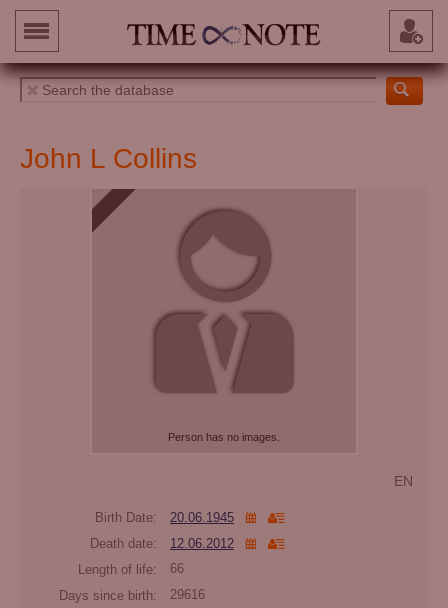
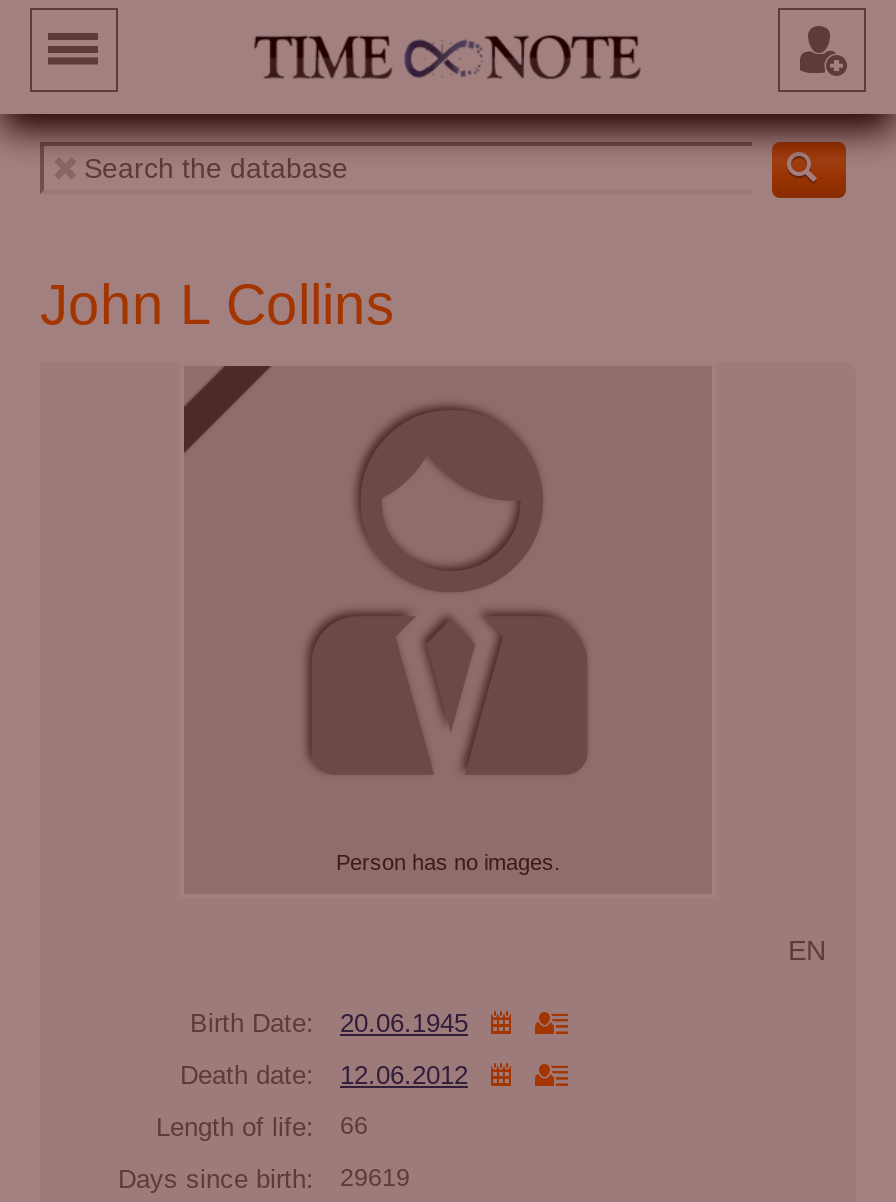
[59,588,205,603] Days since birth: 29616 -> [118,1163,410,1193] Days since birth: 29619

